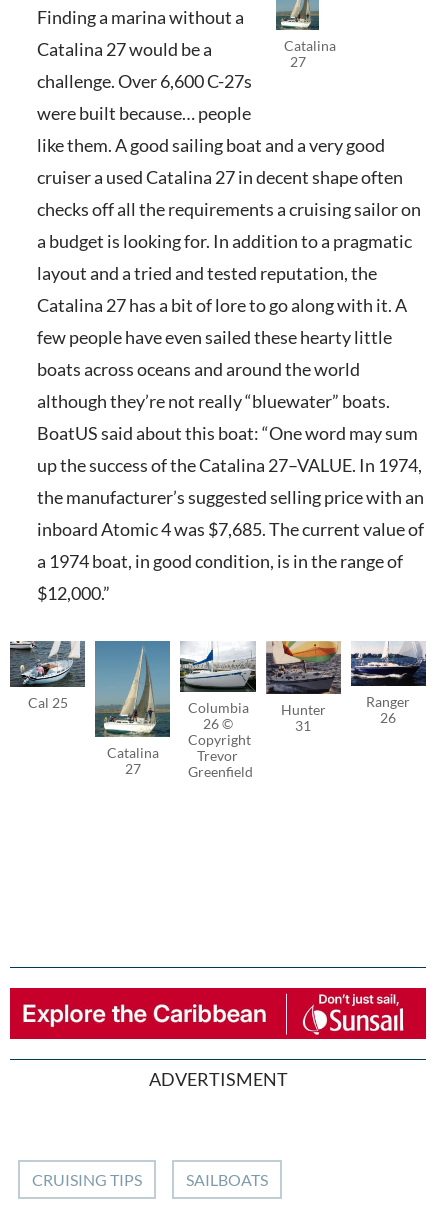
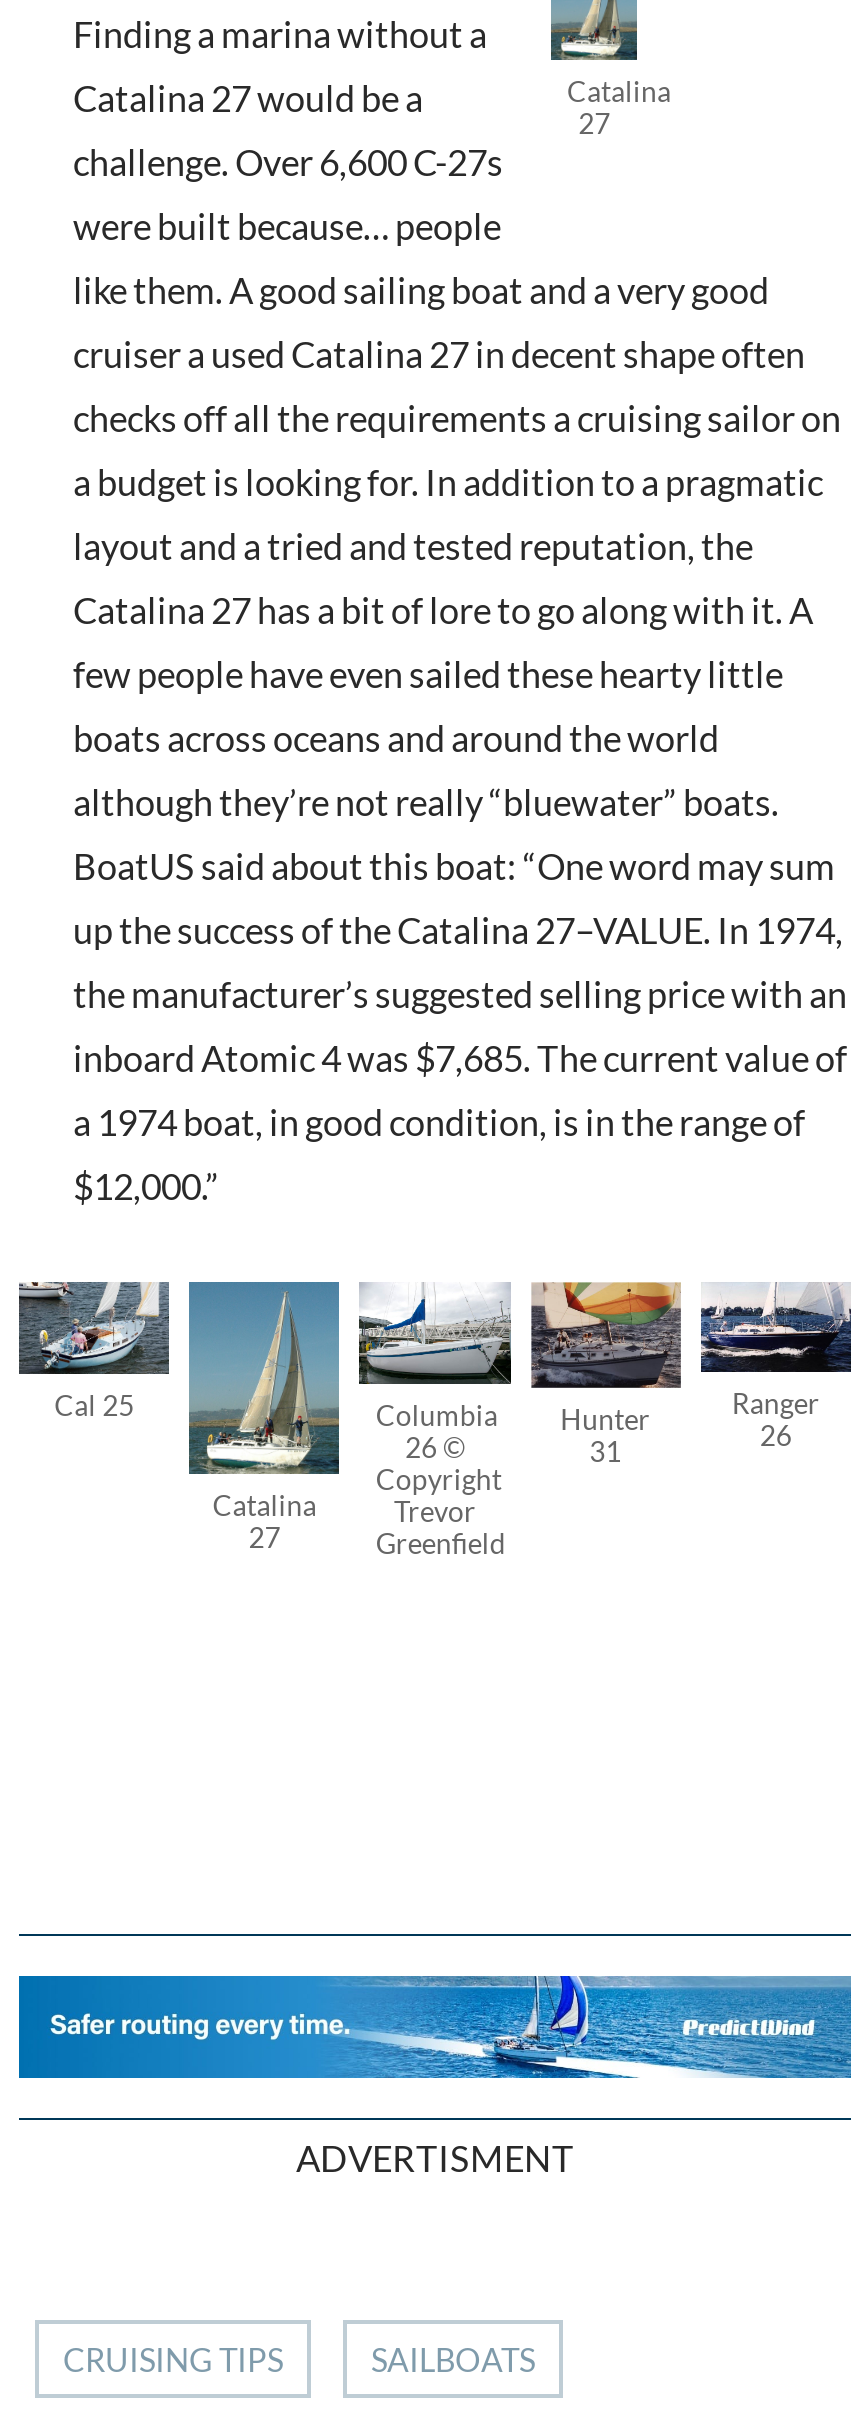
[9,987,427,1040] [image] -> [17,1974,853,2080] [image]

